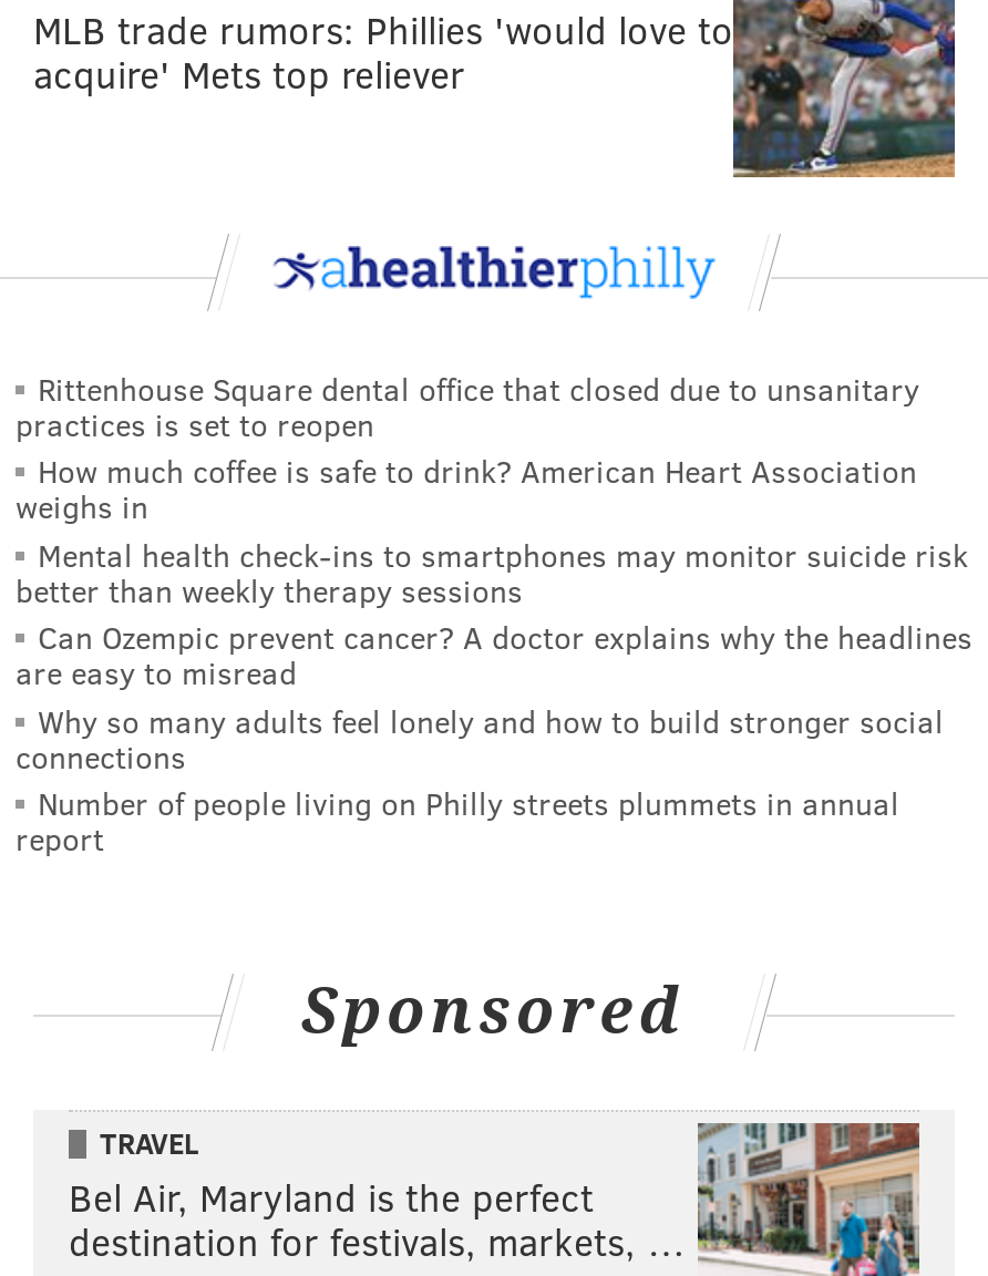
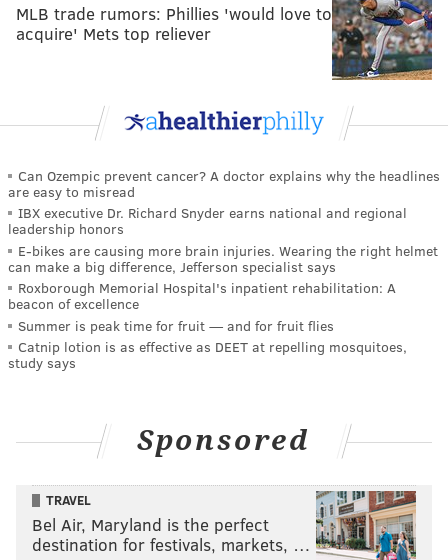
[16,367,968,611] Rittenhouse Square dental office that closed due to unsanitary | practices is set to reopen | How much coffee is safe to drink? American Heart Association | weighs in | Mental health check-ins to smartphones may monitor suicide risk | better than weekly therapy sessions -> none
moved [16,617,972,694] -> [8,165,440,200]: Can Ozempic prevent cancer? A doctor explains why the headlines | are easy to misread
[16,700,944,861] Why so many adults feel lonely and how to build stronger social | connections | Number of people living on Philly streets plummets in annual | report -> [8,203,438,372] IBX executive Dr. Richard Snyder earns national and regional | leadership honors | E-bikes are causing more brain injuries. Wearing the right helmet | can make a big difference, Jefferson specialist says | Roxborough Memorial Hospital's inpatient rehabilitation: A | beacon of excellence | Summer is peak time for fruit — and for fruit flies | Catnip lotion is as effective as DEET at repelling mosquitoes, | study says

